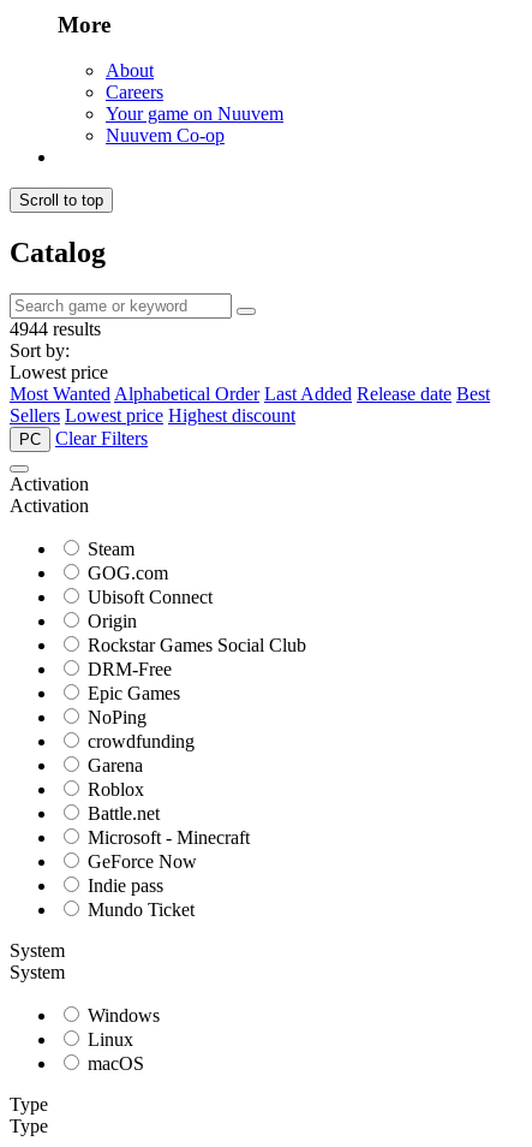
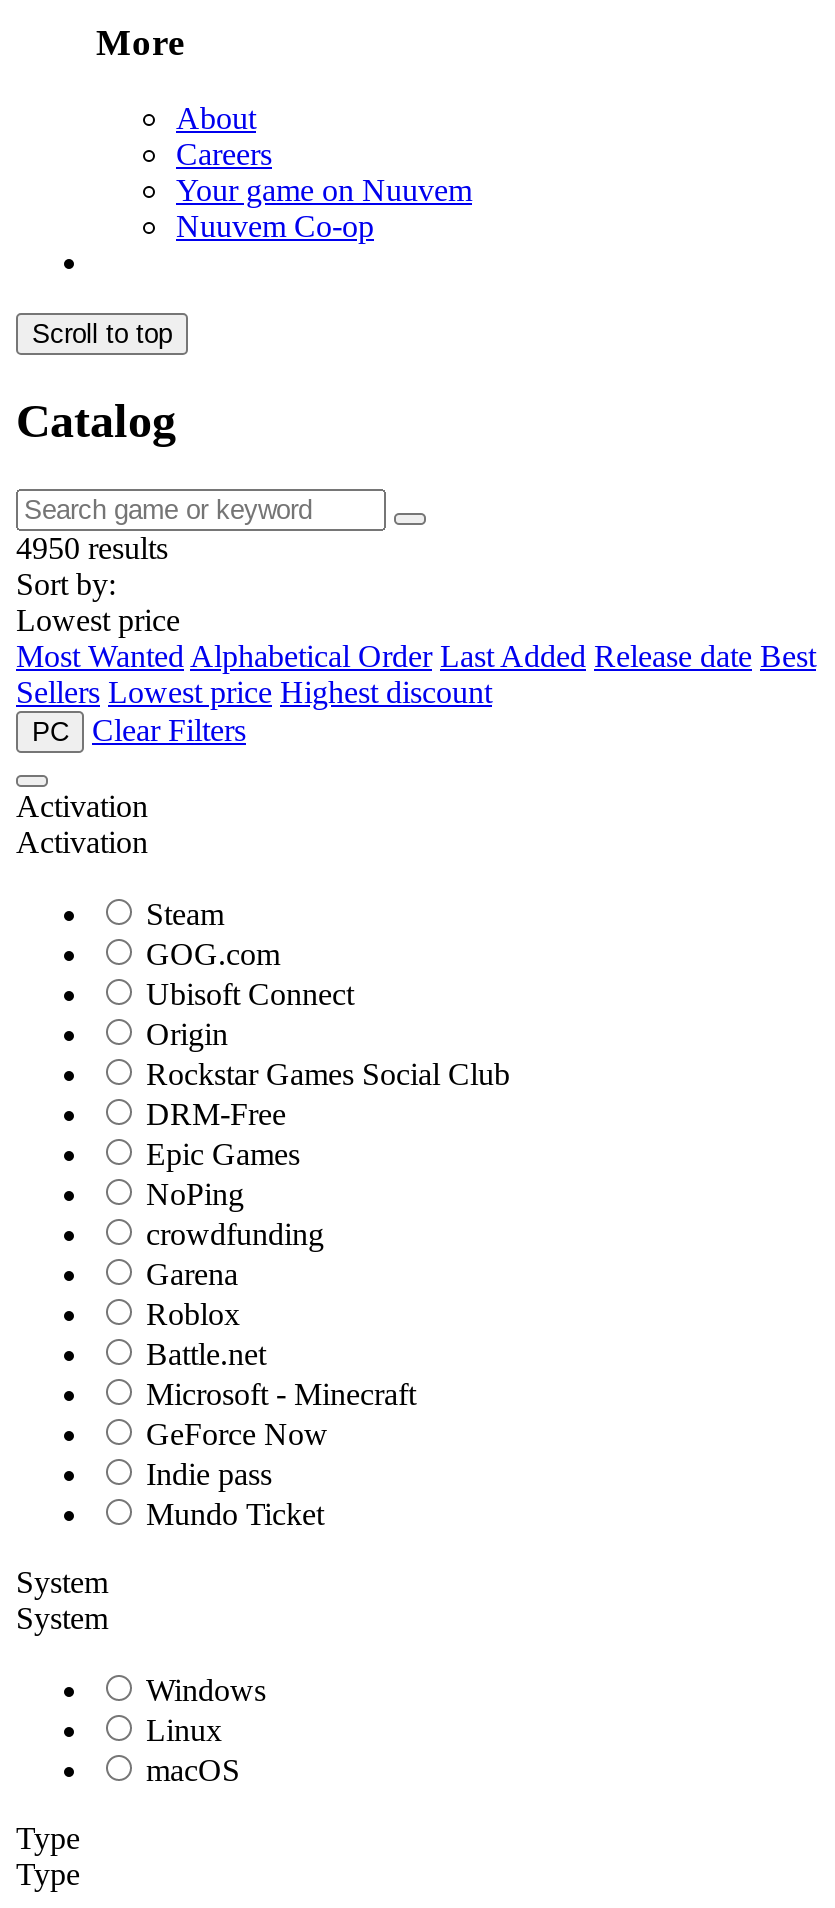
[10,319,101,339] 4944 results -> [16,531,168,565] 4950 results

